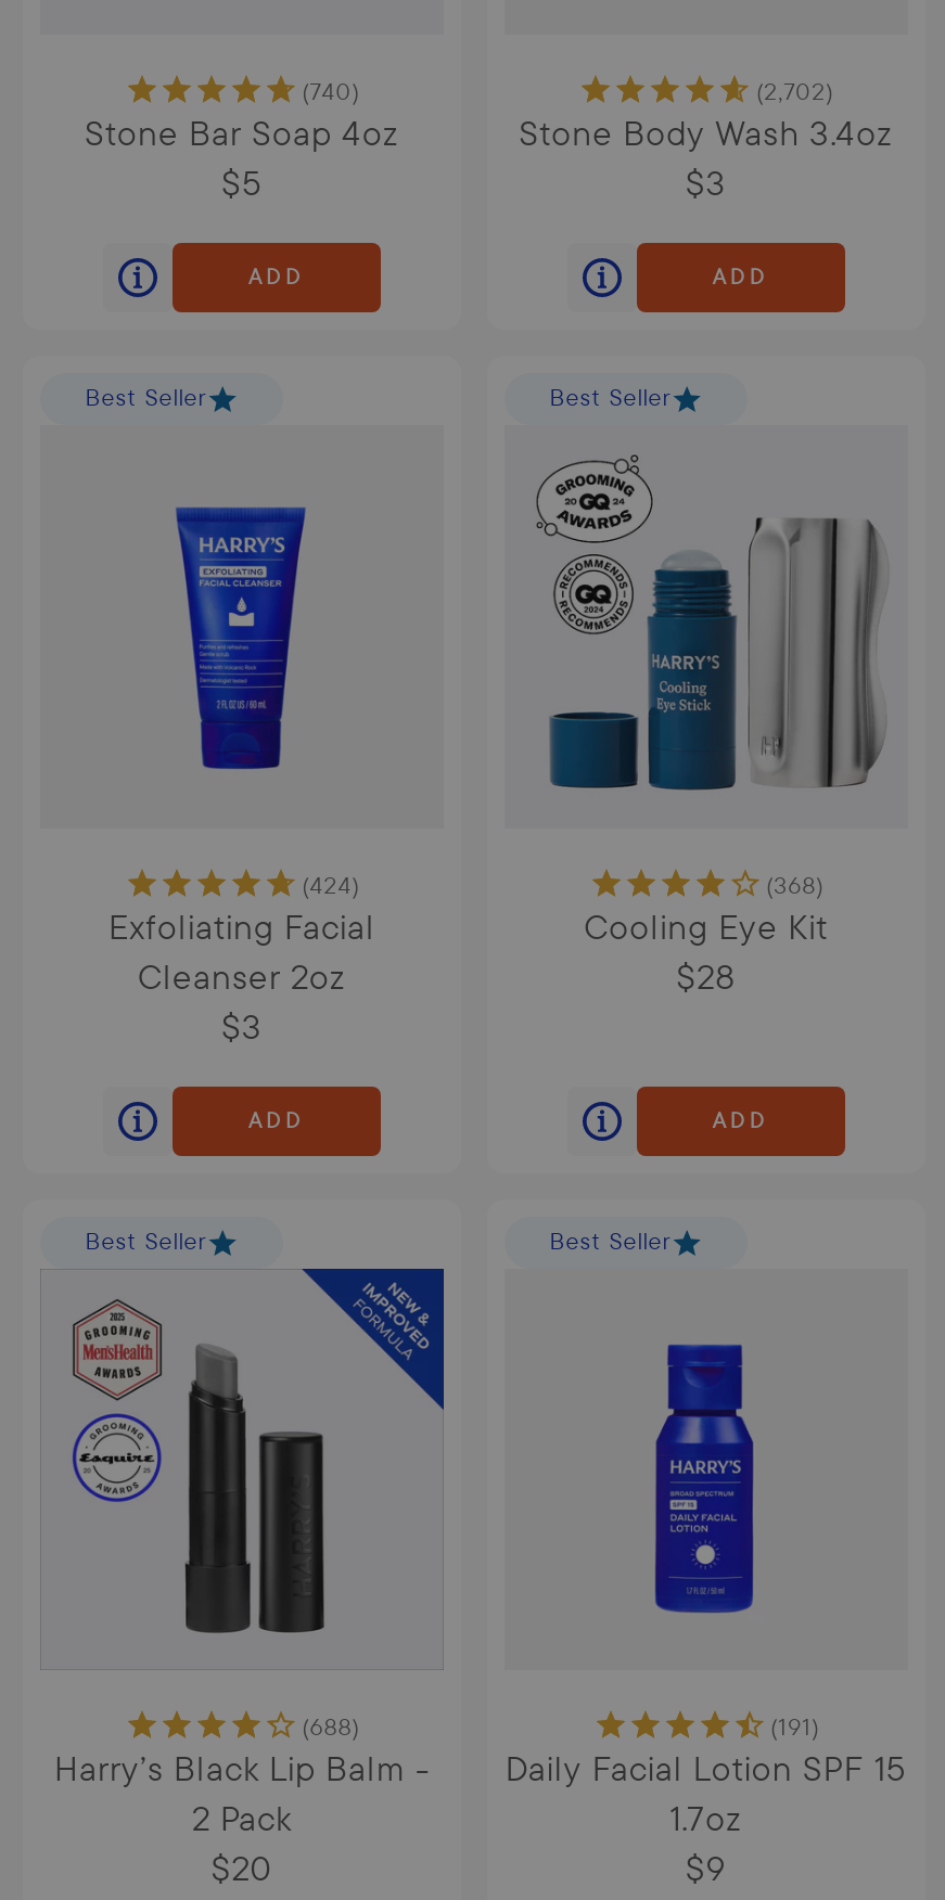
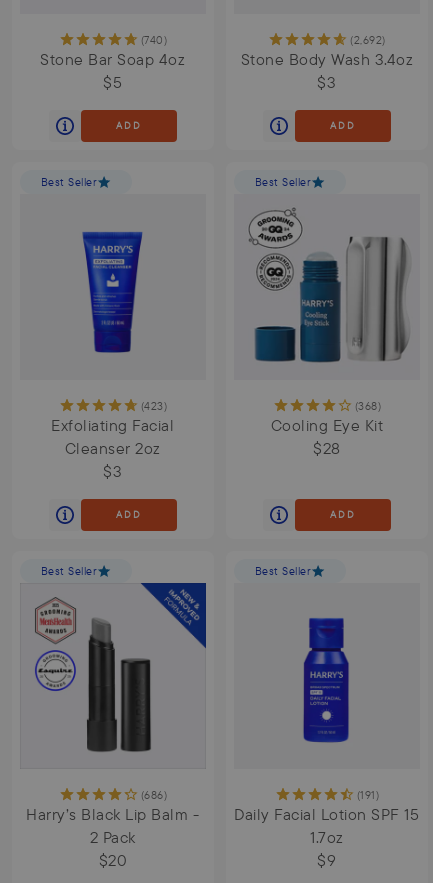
[757,75,834,106] (2,702) -> [350,33,386,47] (2,692)
[302,869,360,899] (424) -> [141,399,167,413] (423)
[302,1713,360,1743] (688) -> [141,788,167,802] (686)

